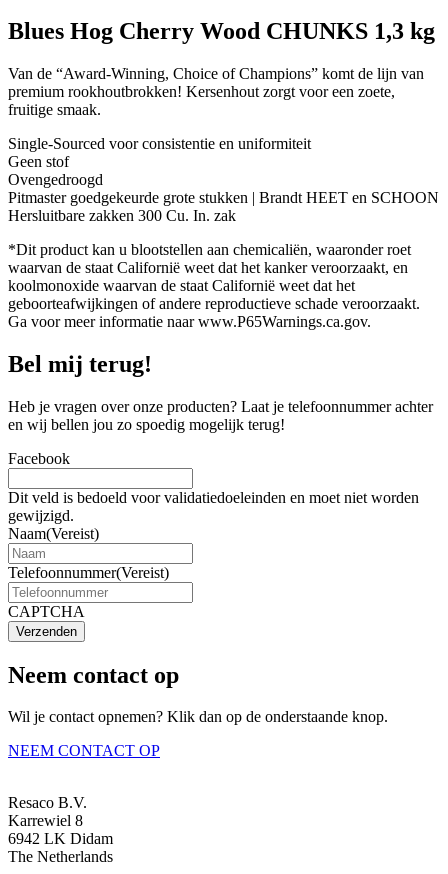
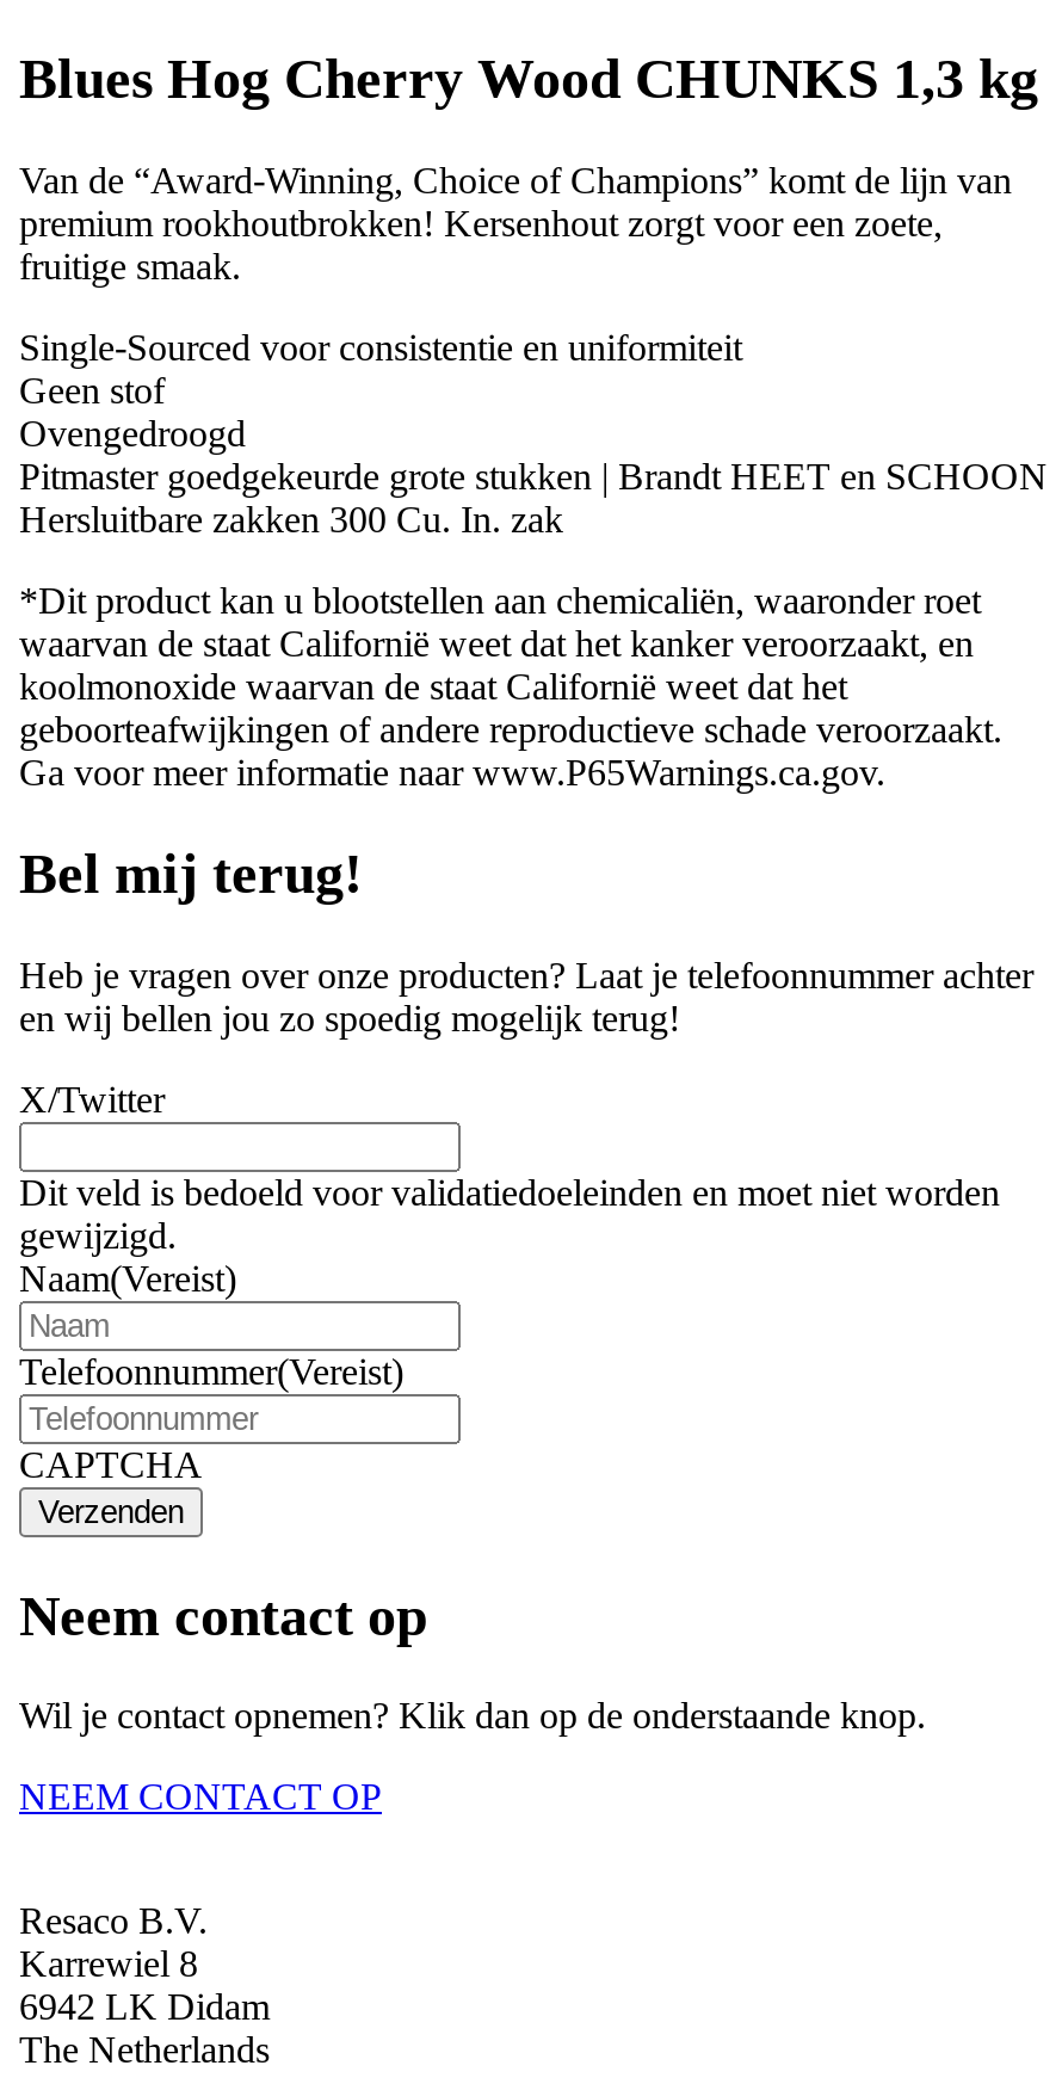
[8,450,70,467] Facebook -> [19,1078,165,1119] X/Twitter

